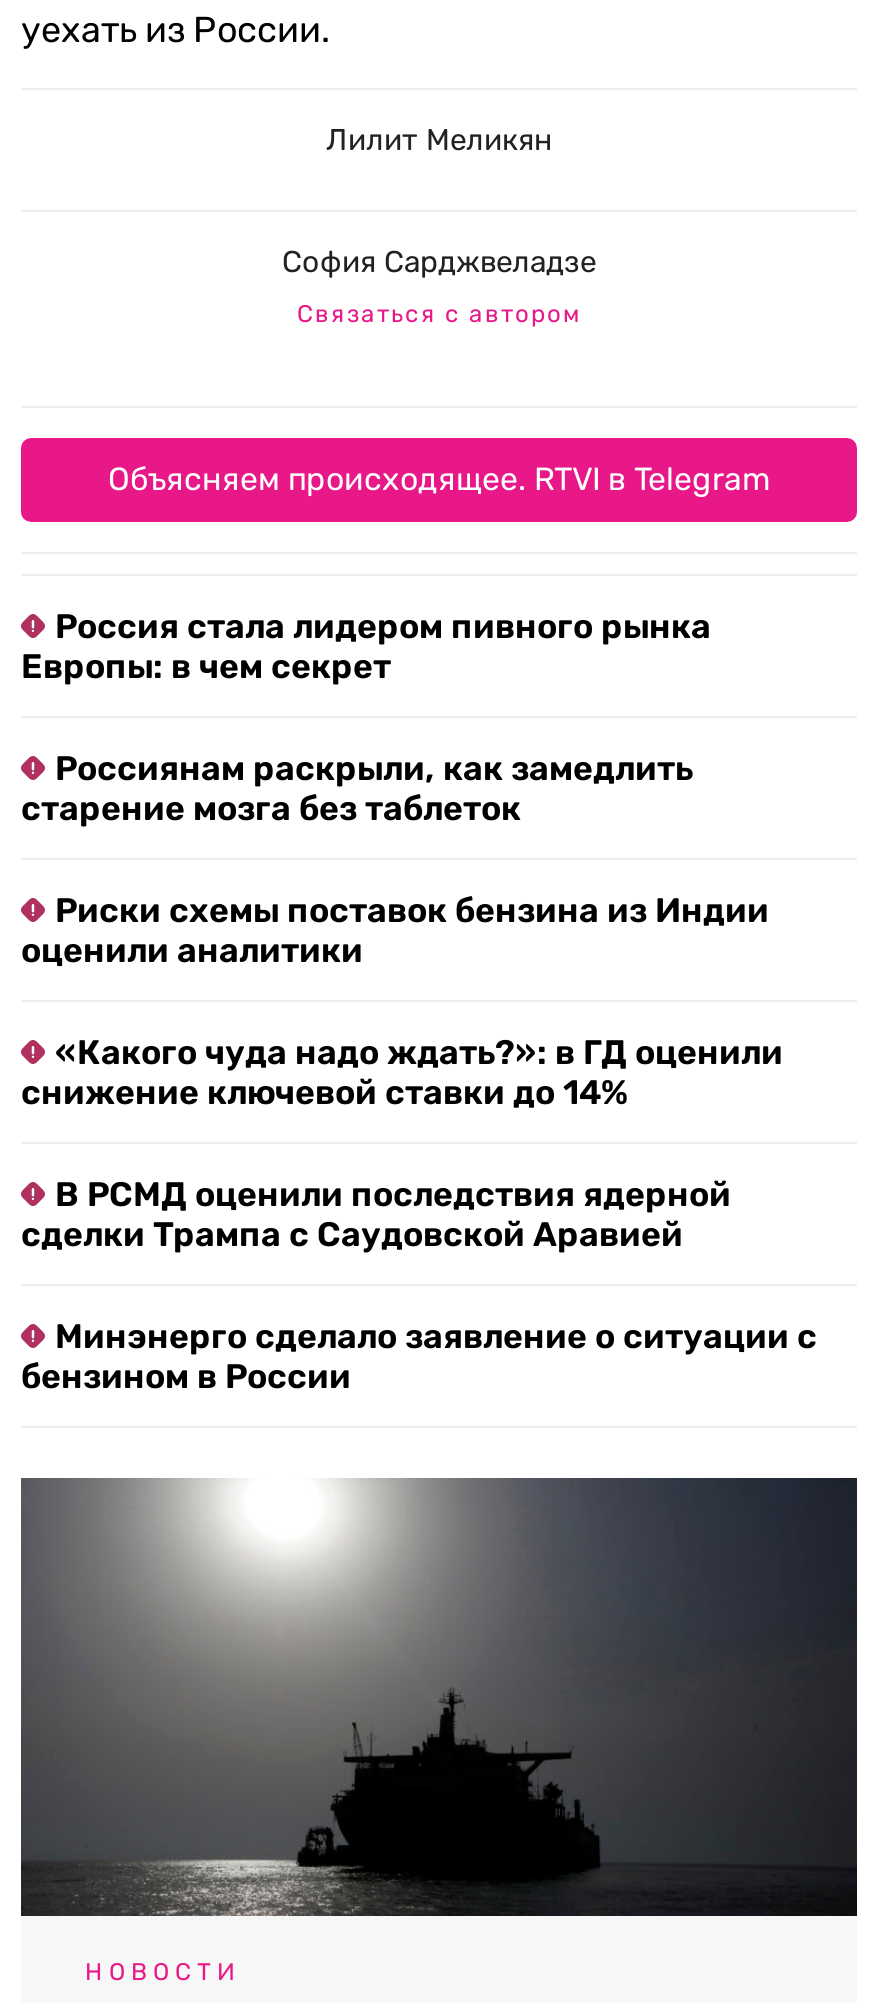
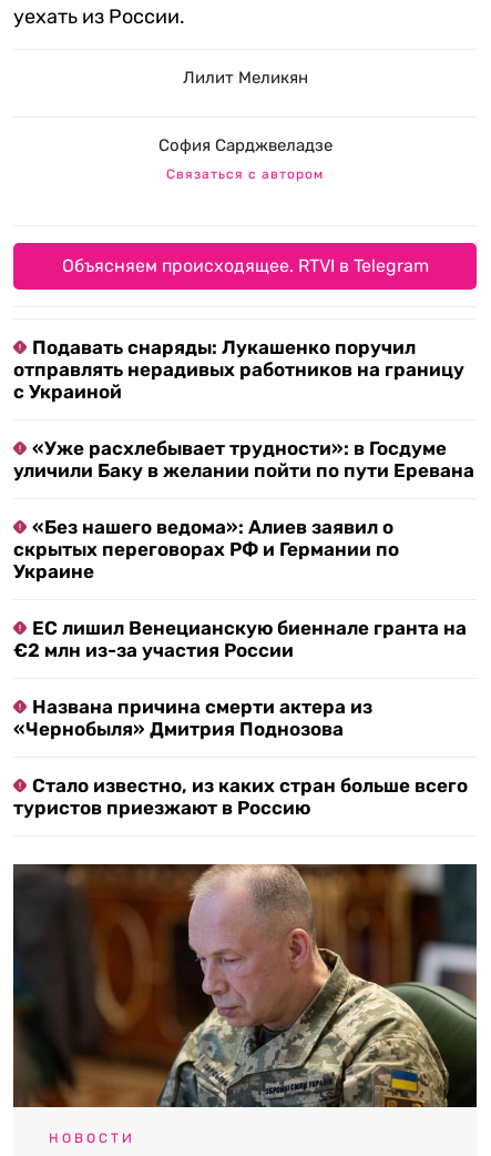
[21,606,711,686] Россия стала лидером пивного рынка | Европы: в чем секрет -> [13,336,464,403] Подавать снаряды: Лукашенко поручил | отправлять нерадивых работников на границу | с Украиной
[21,748,693,828] Россиянам раскрыли, как замедлить | старение мозга без таблеток -> [13,437,474,482] «Уже расхлебывает трудности»: в Госдуме | уличили Баку в желании пойти по пути Еревана
[21,890,769,970] Риски схемы поставок бензина из Индии | оценили аналитики -> [13,516,399,583] «Без нашего ведома»: Алиев заявил о | скрытых переговорах РФ и Германии по | Украине
[21,1032,783,1112] «Какого чуда надо ждать?»: в ГД оценили | снижение ключевой ставки до 14% -> [13,617,467,661] ЕС лишил Венецианскую биеннале гранта на | €2 млн из-за участия России
[21,1174,731,1254] В РСМД оценили последствия ядерной | сделки Трампа с Саудовской Аравией -> [13,696,372,740] Названа причина смерти актера из | «Чернобыля» Дмитрия Поднозова
[21,1316,817,1396] Минэнерго сделало заявление о ситуации с | бензином в России -> [13,774,468,819] Стало известно, из каких стран больше всего | туристов приезжают в Россию
[21,1478,857,1918] [image] -> [13,863,478,1108] [image]

